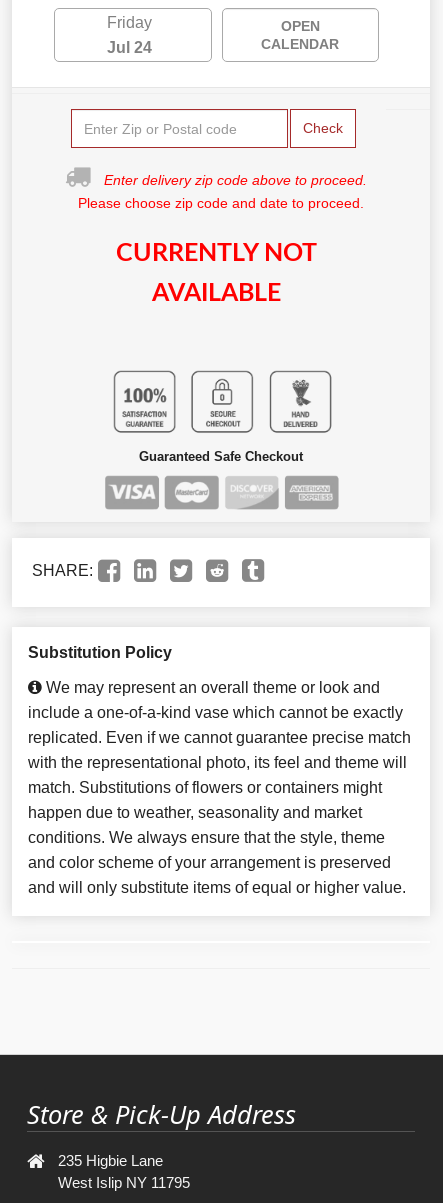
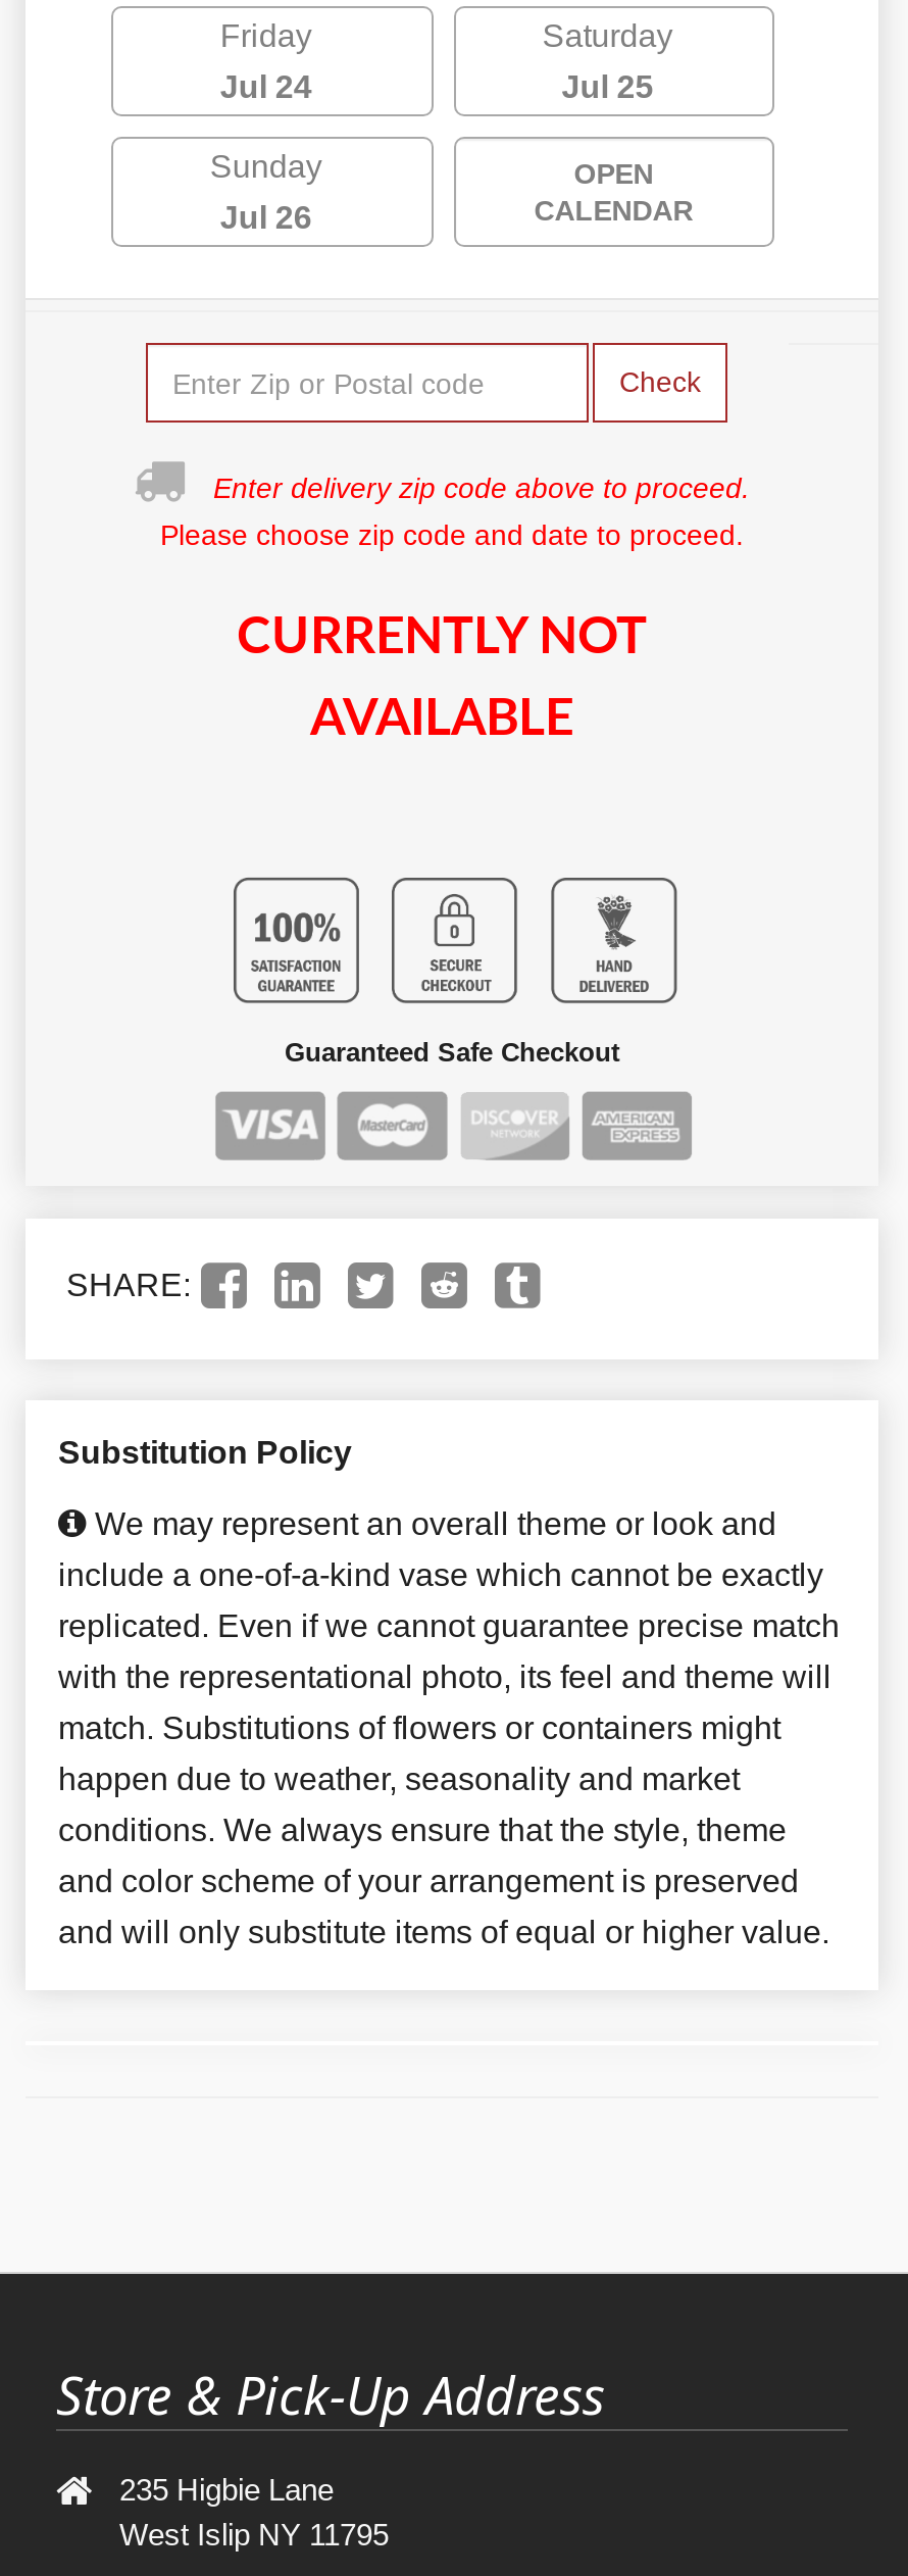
none -> [210,18,673,235] Saturday | Jul 25 | Sunday | Jul 26

